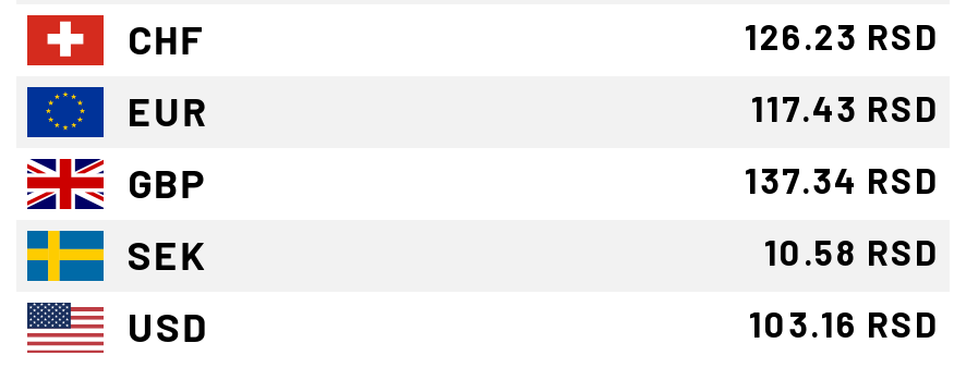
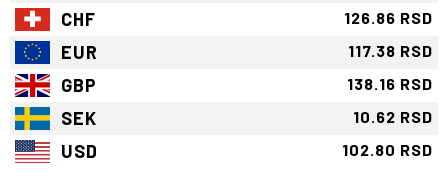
[745,15,939,56] 126.23 RSD -> [344,8,433,27] 126.86 RSD
[751,86,939,128] 117.43 RSD -> [348,41,433,60] 117.38 RSD
[745,158,939,200] 137.34 RSD -> [347,74,433,93] 138.16 RSD
[764,230,939,272] 10.58 RSD -> [353,107,433,126] 10.62 RSD
[749,302,939,343] 103.16 RSD -> [342,140,433,159] 102.80 RSD

